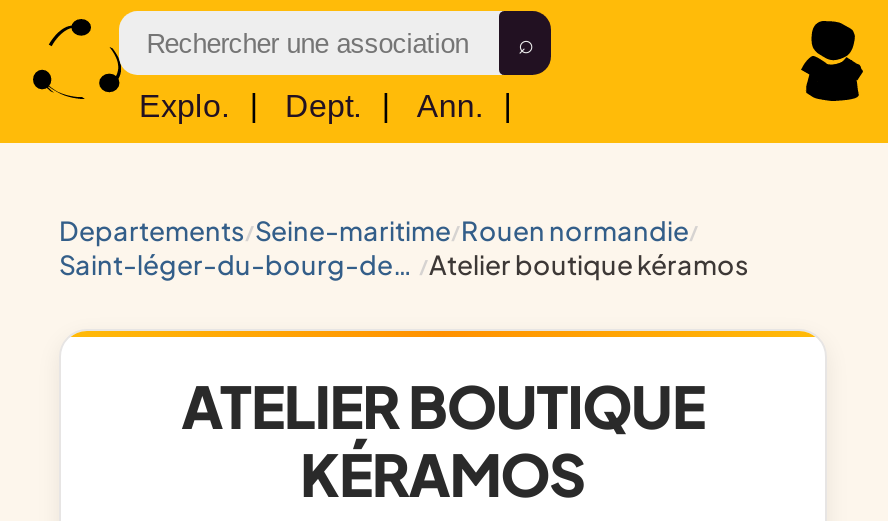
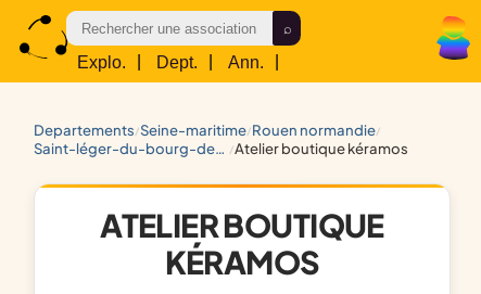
[801,19,865,101] [image] -> [436,16,471,60] [image]

